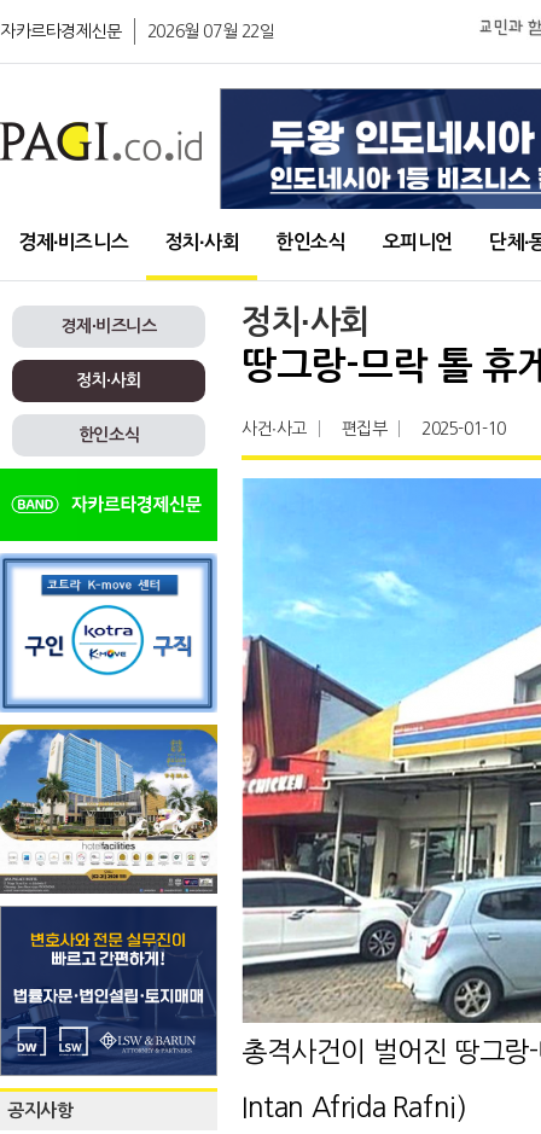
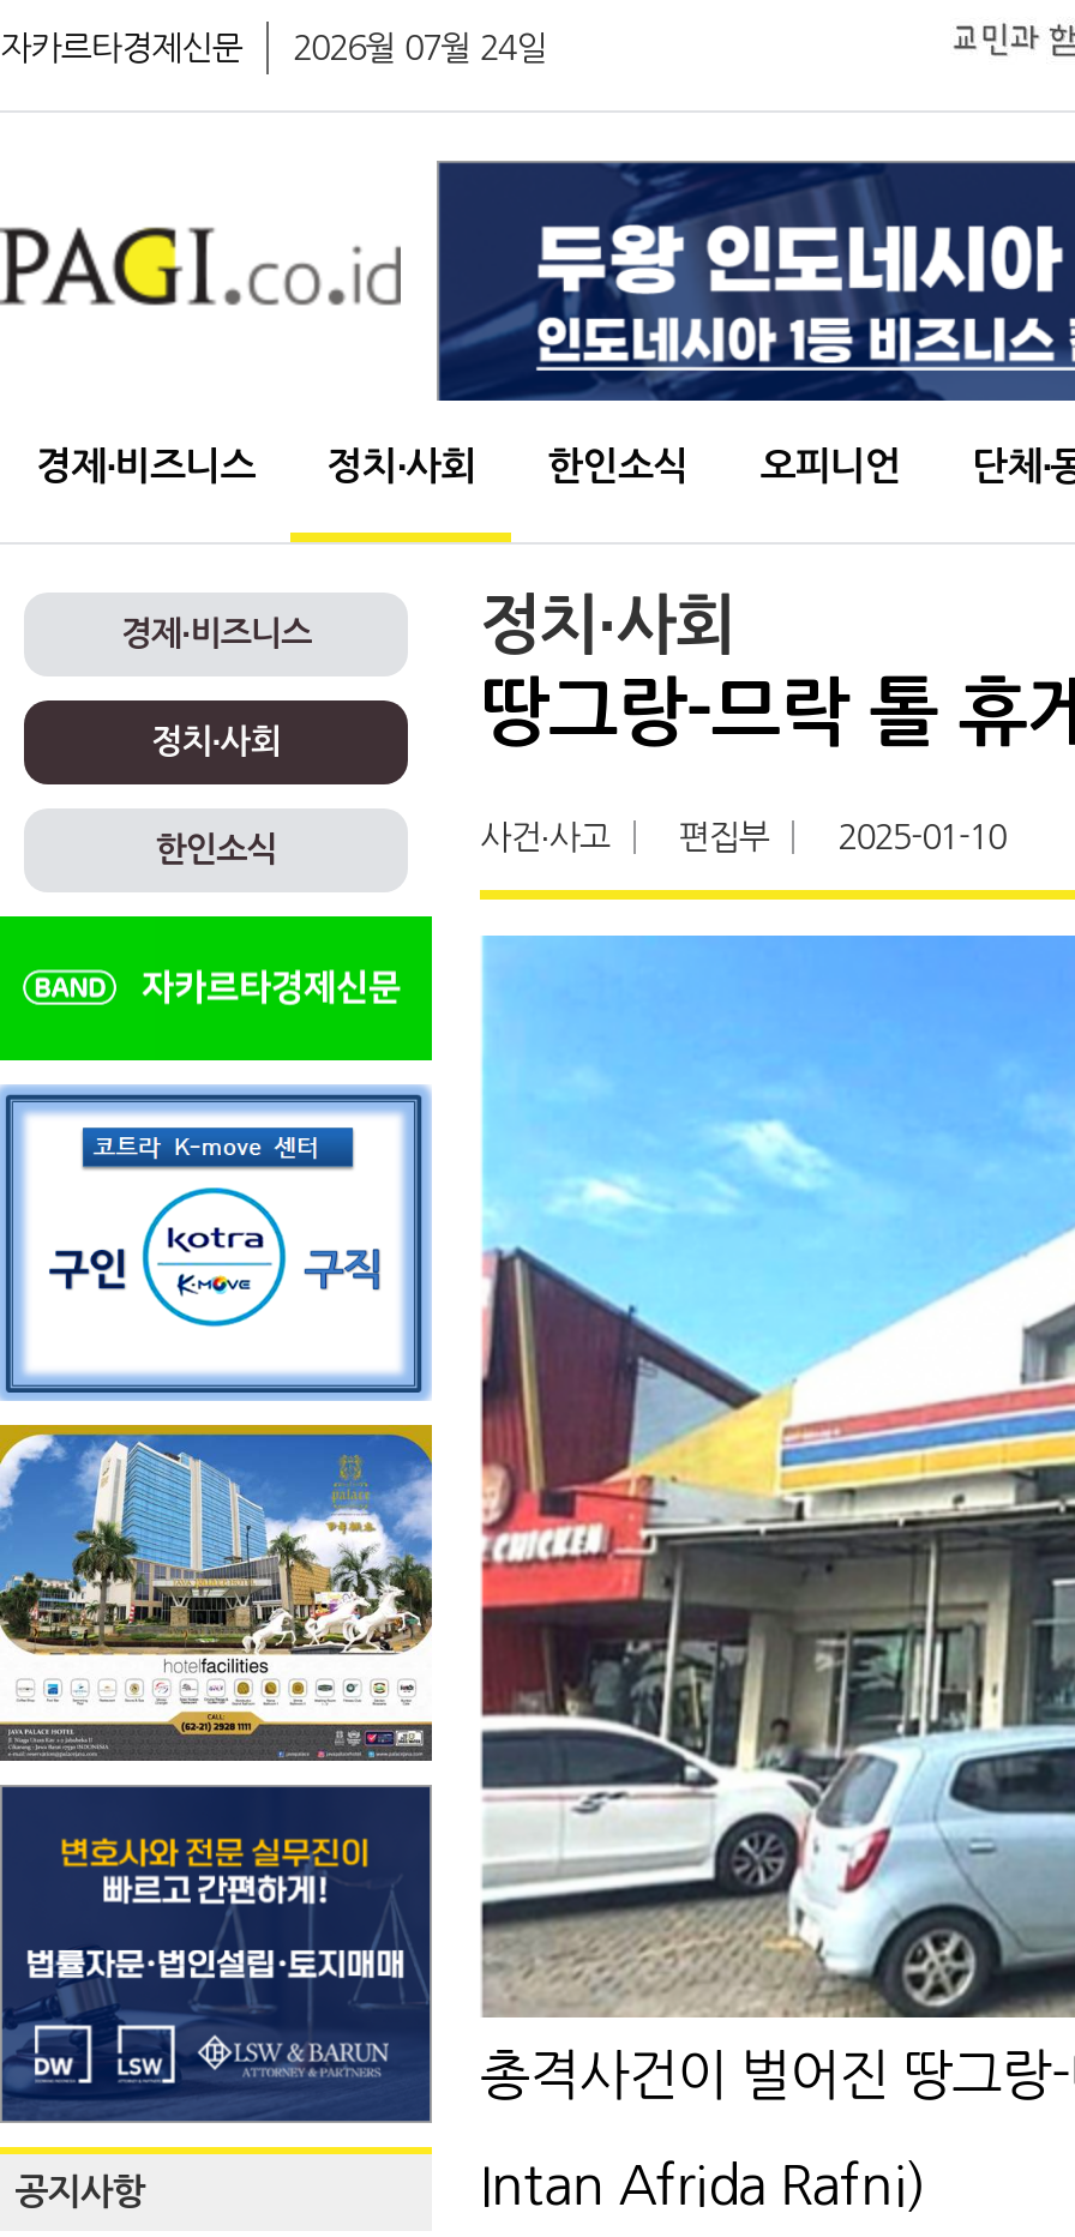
[0,23,275,40] 자카르타경제신문 2026월 07월 22일 -> [0,31,546,65] 자카르타경제신문 2026월 07월 24일

